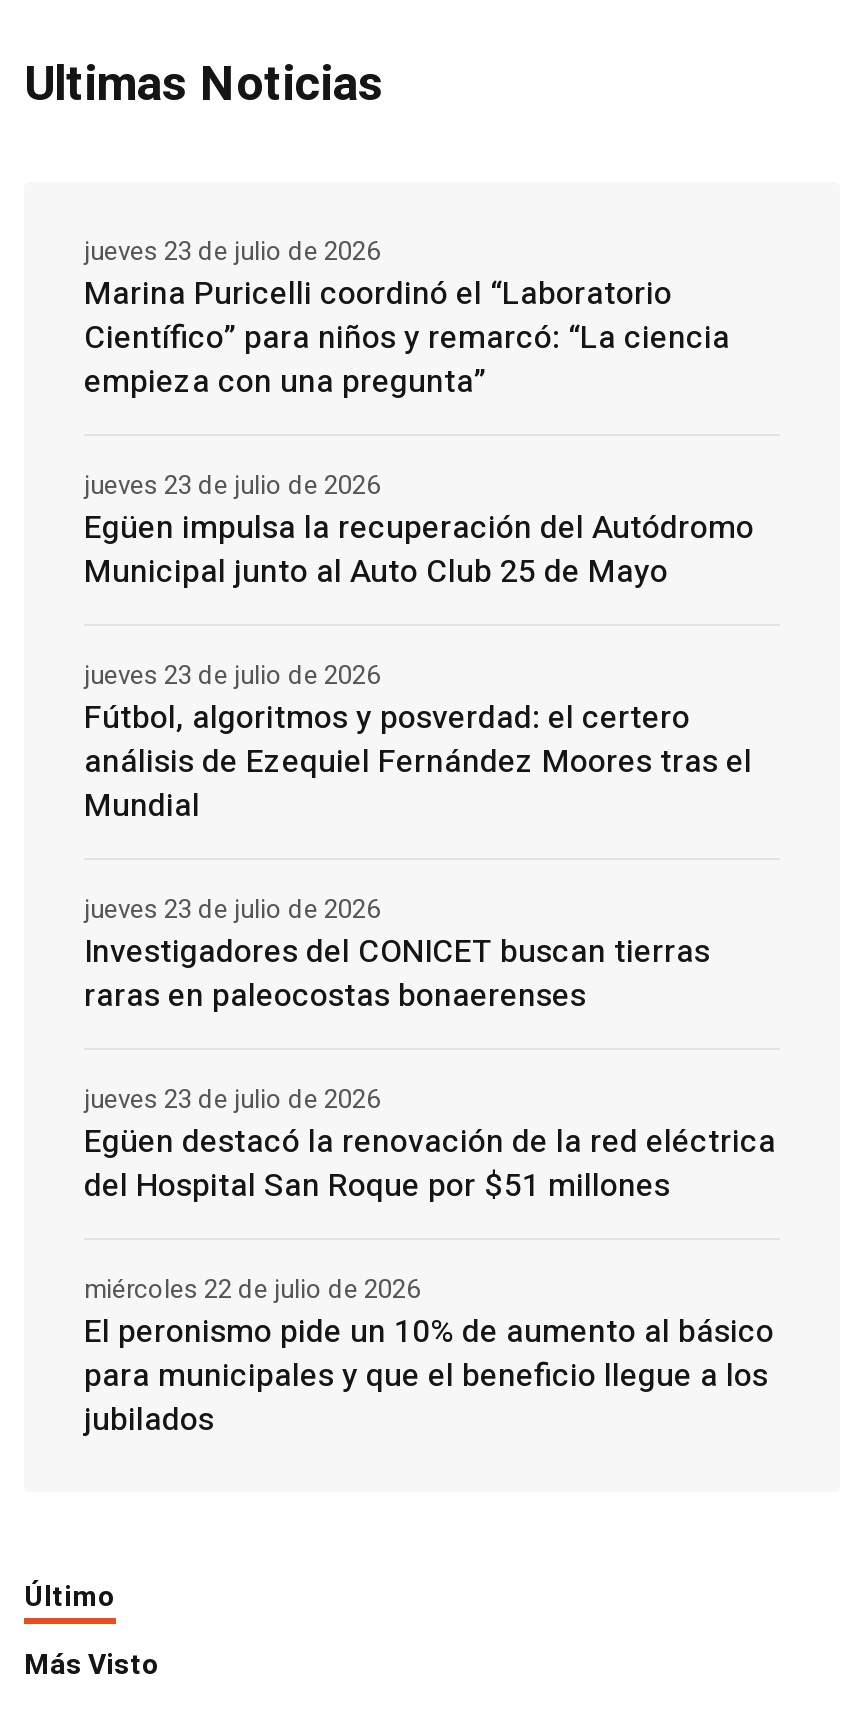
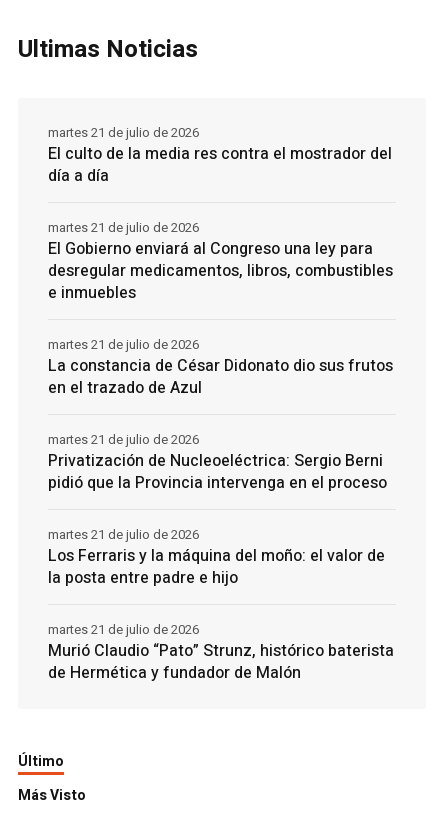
[84,233,380,271] jueves 23 de julio de 2026 -> [48,123,199,142] martes 21 de julio de 2026
[84,271,730,407] Marina Puricelli coordinó el “Laboratorio | Científico” para niños y remarcó: “La ciencia | empieza con una pregunta” -> [48,142,392,188] El culto de la media res contra el mostrador del | día a día
[84,467,380,505] jueves 23 de julio de 2026 -> [48,218,199,237] martes 21 de julio de 2026
[84,505,754,597] Egüen impulsa la recuperación del Autódromo | Municipal junto al Auto Club 25 de Mayo -> [48,237,393,305] El Gobierno enviará al Congreso una ley para | desregular medicamentos, libros, combustibles | e inmuebles
[84,657,380,695] jueves 23 de julio de 2026 -> [48,335,199,354] martes 21 de julio de 2026
[84,695,752,831] Fútbol, algoritmos y posverdad: el certero | análisis de Ezequiel Fernández Moores tras el | Mundial -> [48,354,393,400] La constancia de César Didonato dio sus frutos | en el trazado de Azul
[84,891,380,929] jueves 23 de julio de 2026 -> [48,430,199,449] martes 21 de julio de 2026
[84,929,710,1021] Investigadores del CONICET buscan tierras | raras en paleocostas bonaerenses -> [48,449,387,495] Privatización de Nucleoeléctrica: Sergio Berni | pidió que la Provincia intervenga en el proceso
[84,1081,380,1119] jueves 23 de julio de 2026 -> [48,525,199,544] martes 21 de julio de 2026
[84,1119,776,1211] Egüen destacó la renovación de la red eléctrica | del Hospital San Roque por $51 millones -> [48,544,385,590] Los Ferraris y la máquina del moño: el valor de | la posta entre padre e hijo
[84,1271,420,1309] miércoles 22 de julio de 2026 -> [48,620,199,639] martes 21 de julio de 2026
[84,1309,774,1445] El peronismo pide un 10% de aumento al básico | para municipales y que el beneficio llegue a los | jubilados -> [48,639,394,685] Murió Claudio “Pato” Strunz, histórico baterista | de Hermética y fundador de Malón

